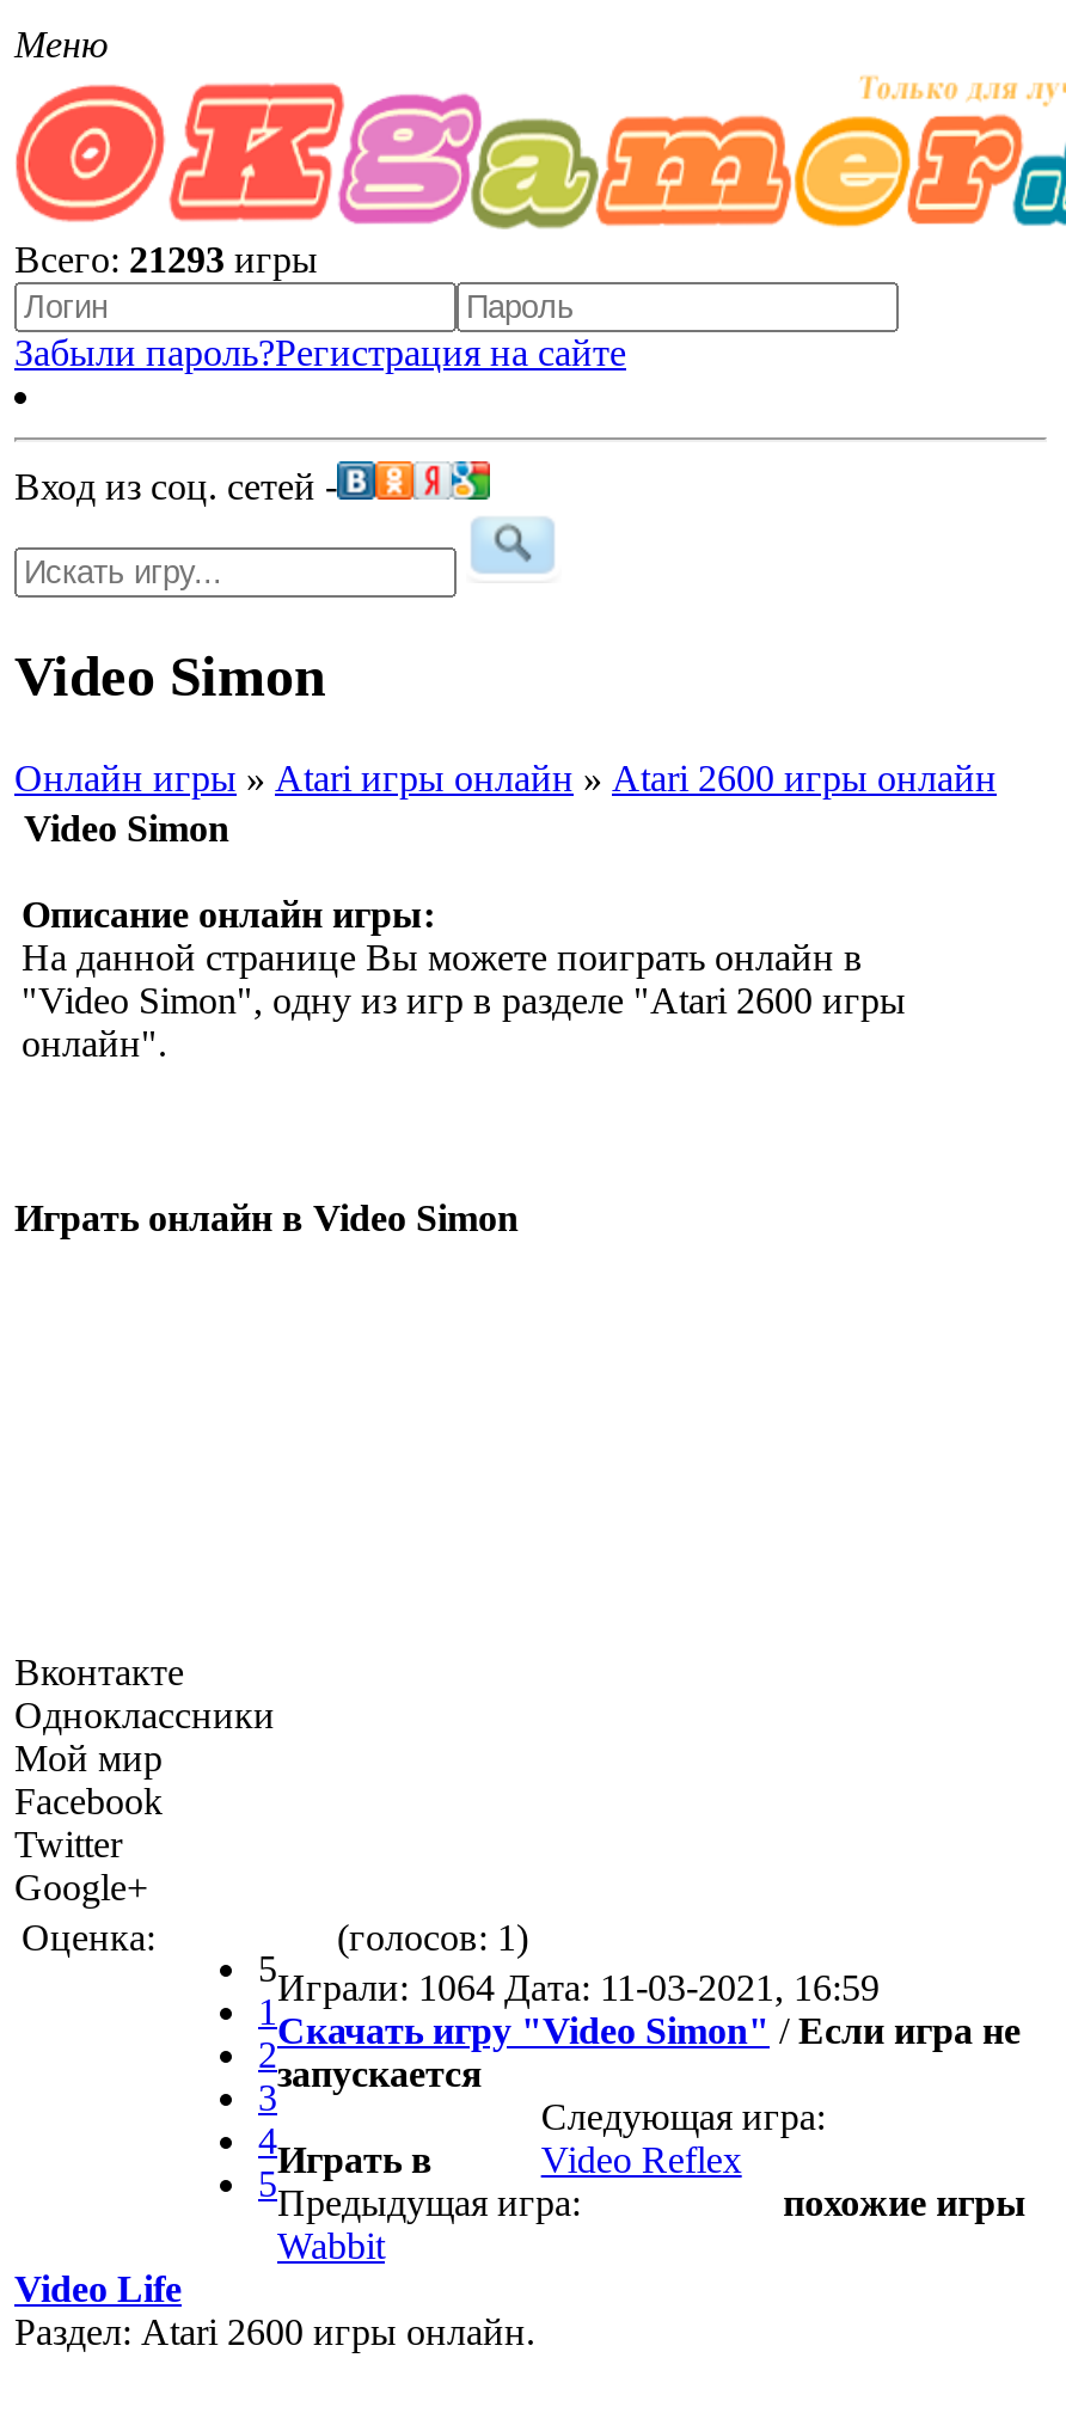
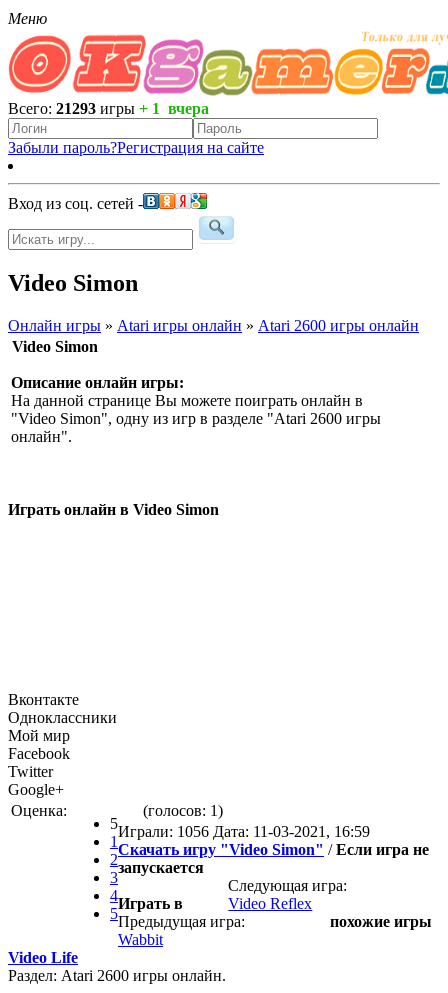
[14,239,318,280] Всего: 21293 игры -> [8,100,209,117] Всего: 21293 игры + 1 вчера
[258,1948,880,2007] 5 Играли: 1064 Дата: 11-03-2021, 16:59 -> [110,815,370,840] 5 Играли: 1056 Дата: 11-03-2021, 16:59

